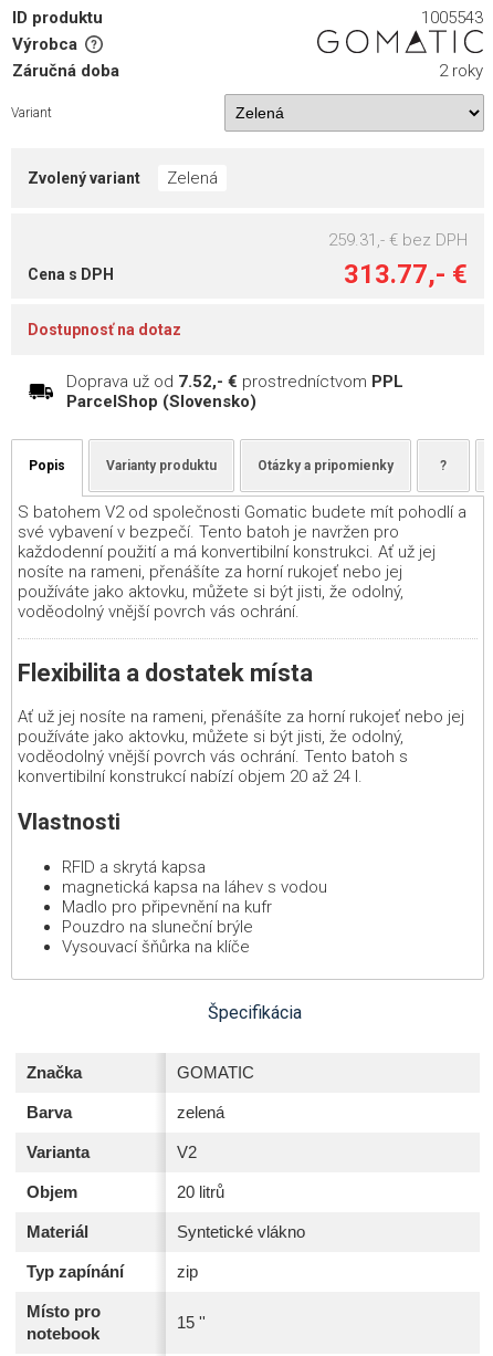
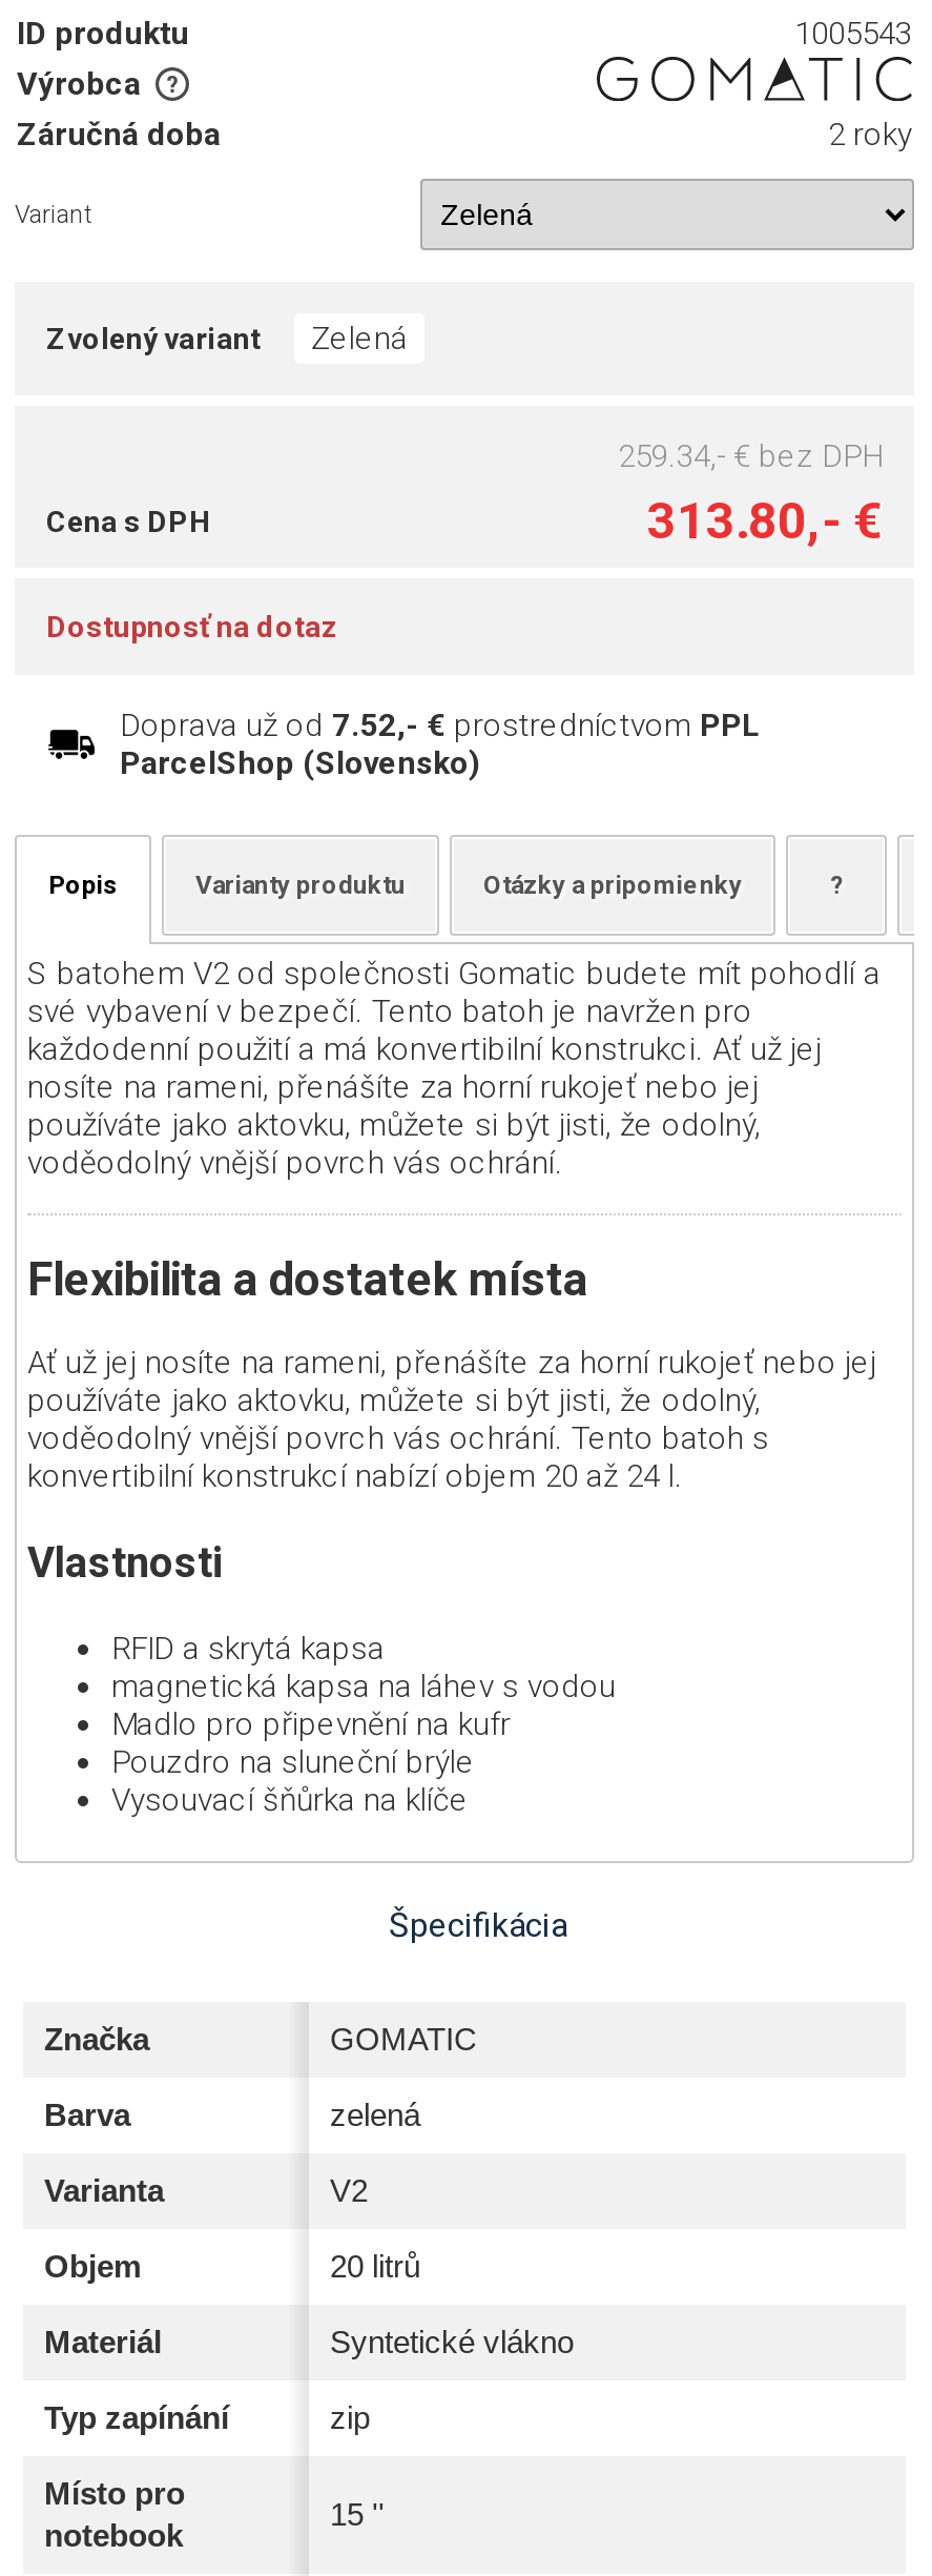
[328,230,468,250] 259.31,- € bez DPH -> [618,437,883,475] 259.34,- € bez DPH
[344,259,468,290] 313.77,- € -> [647,492,883,551] 313.80,- €

